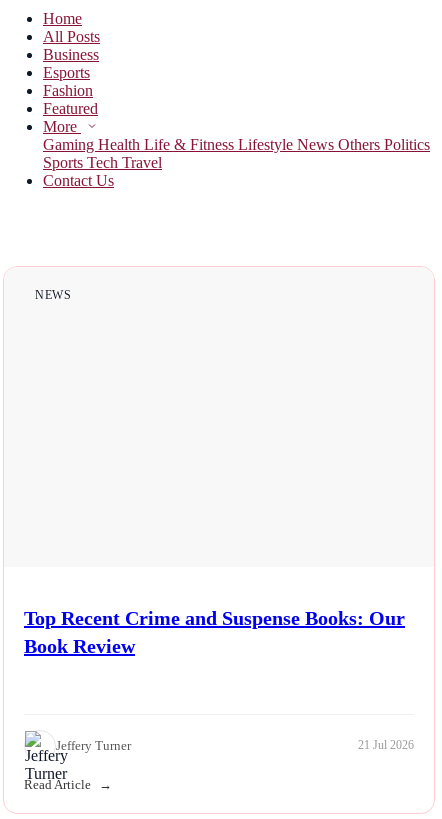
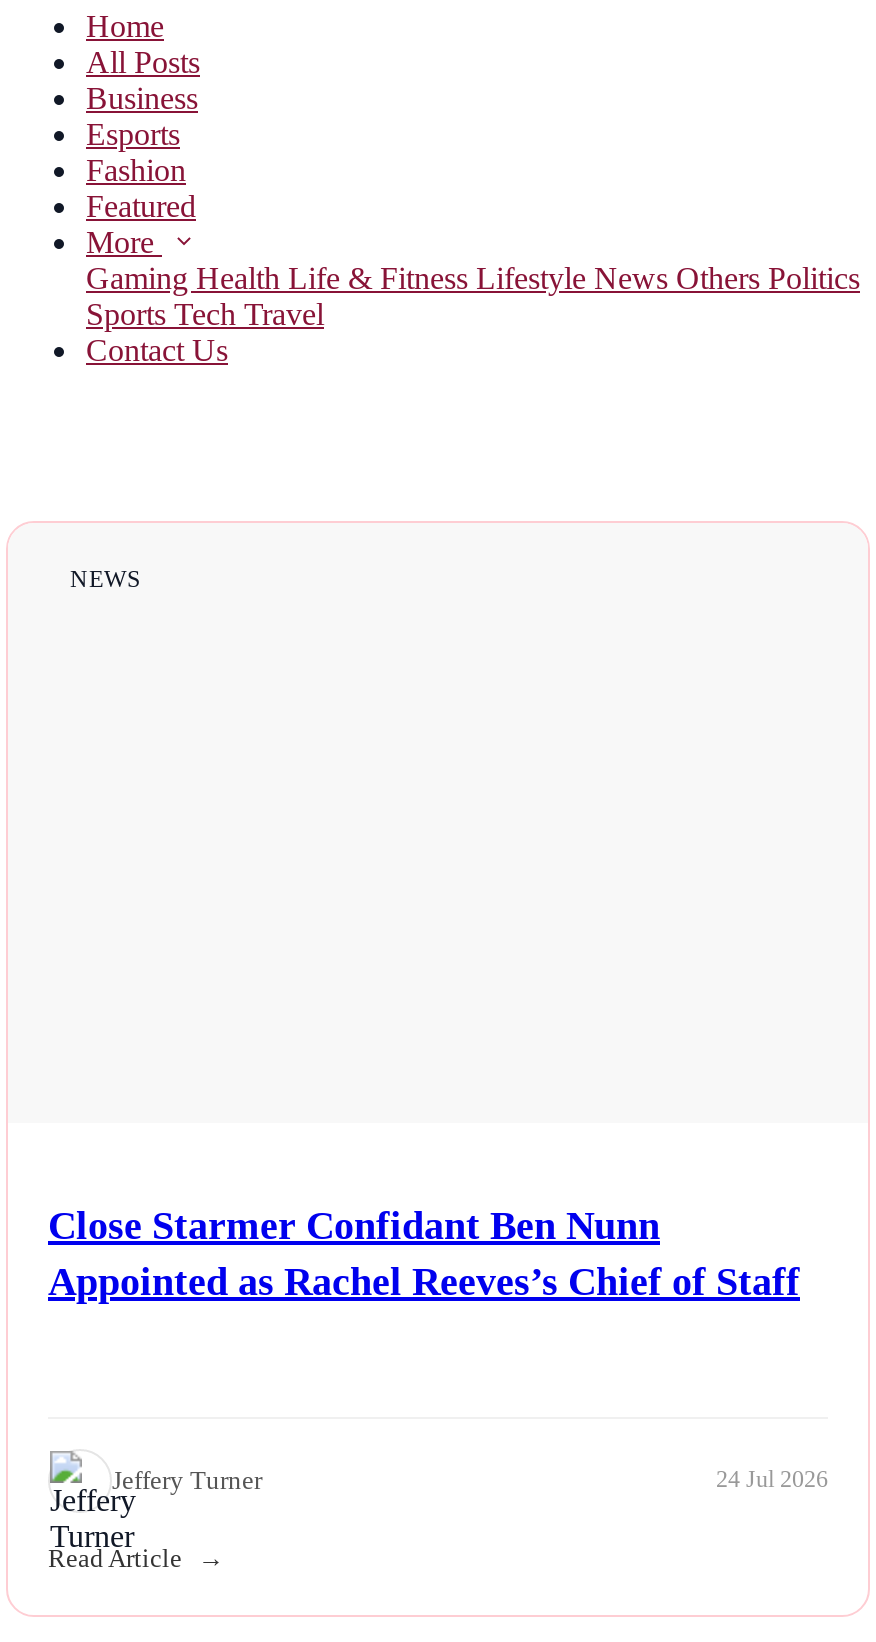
[24,607,405,657] Top Recent Crime and Suspense Books: Our | Book Review -> [48,1202,800,1302] Close Starmer Confidant Ben Nunn | Appointed as Rachel Reeves’s Chief of Staff
[358,738,414,752] 21 Jul 2026 -> [716,1465,828,1493] 24 Jul 2026

